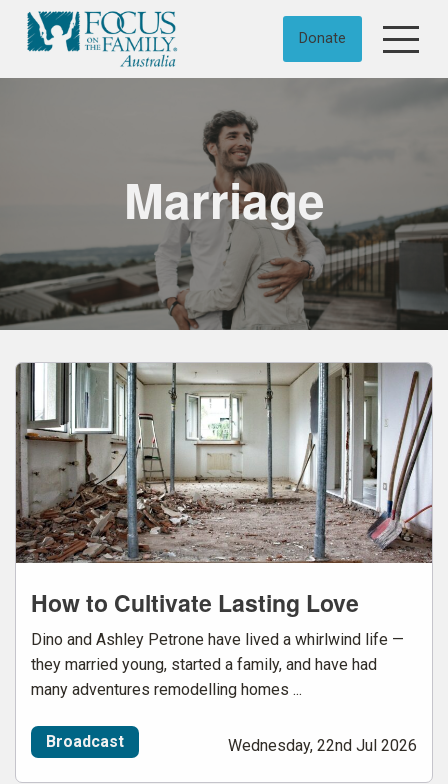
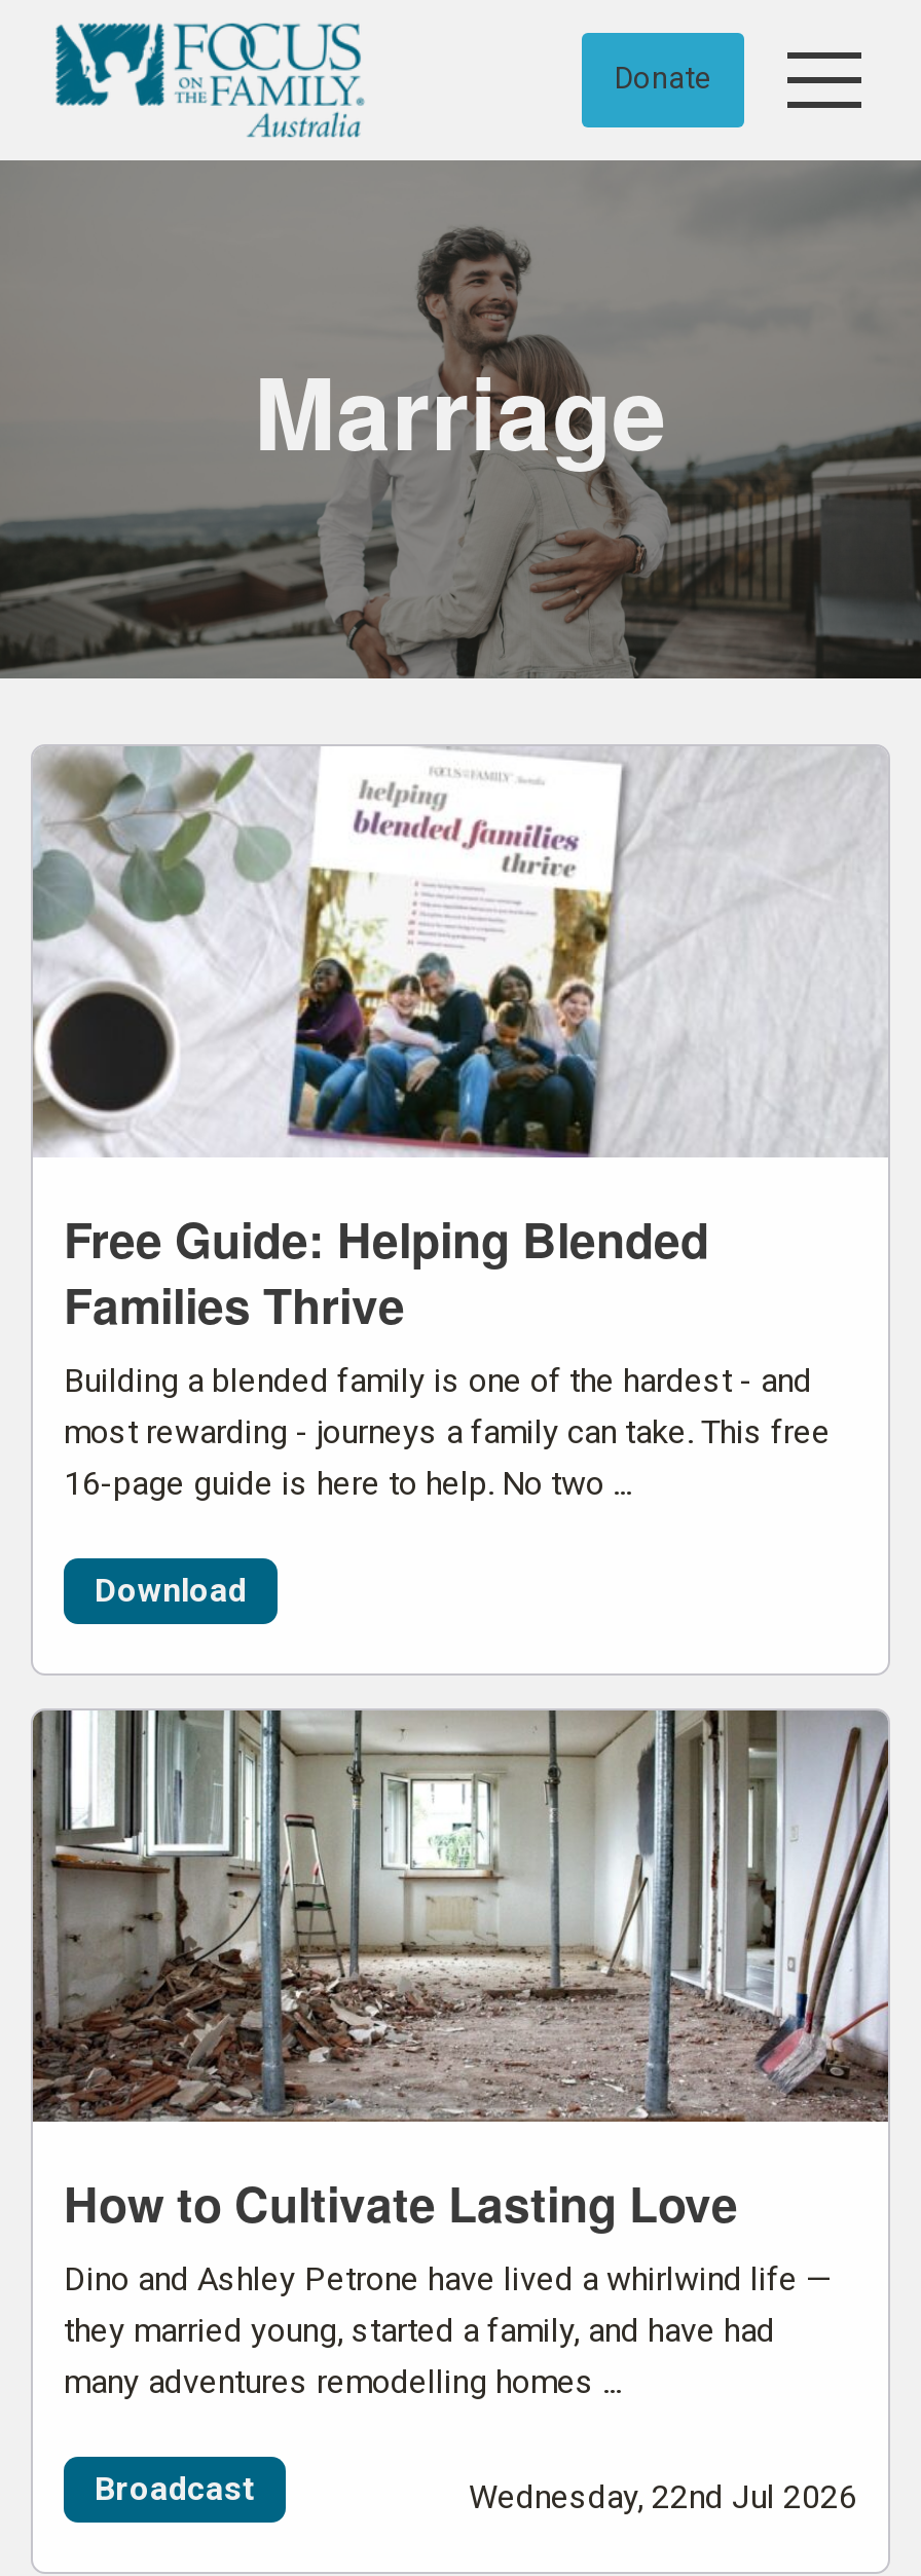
none -> [33,746,888,1610] [image] | Free Guide: Helping Blended | Families Thrive | Building a blended family is one of the hardest - and | most rewarding - journeys a family can take. This free | 16-page guide is here to help. No two ... | Download

